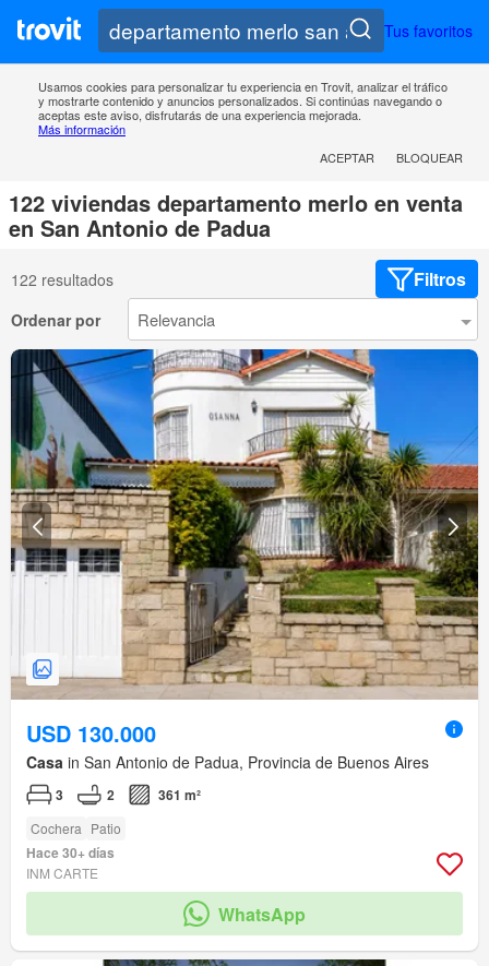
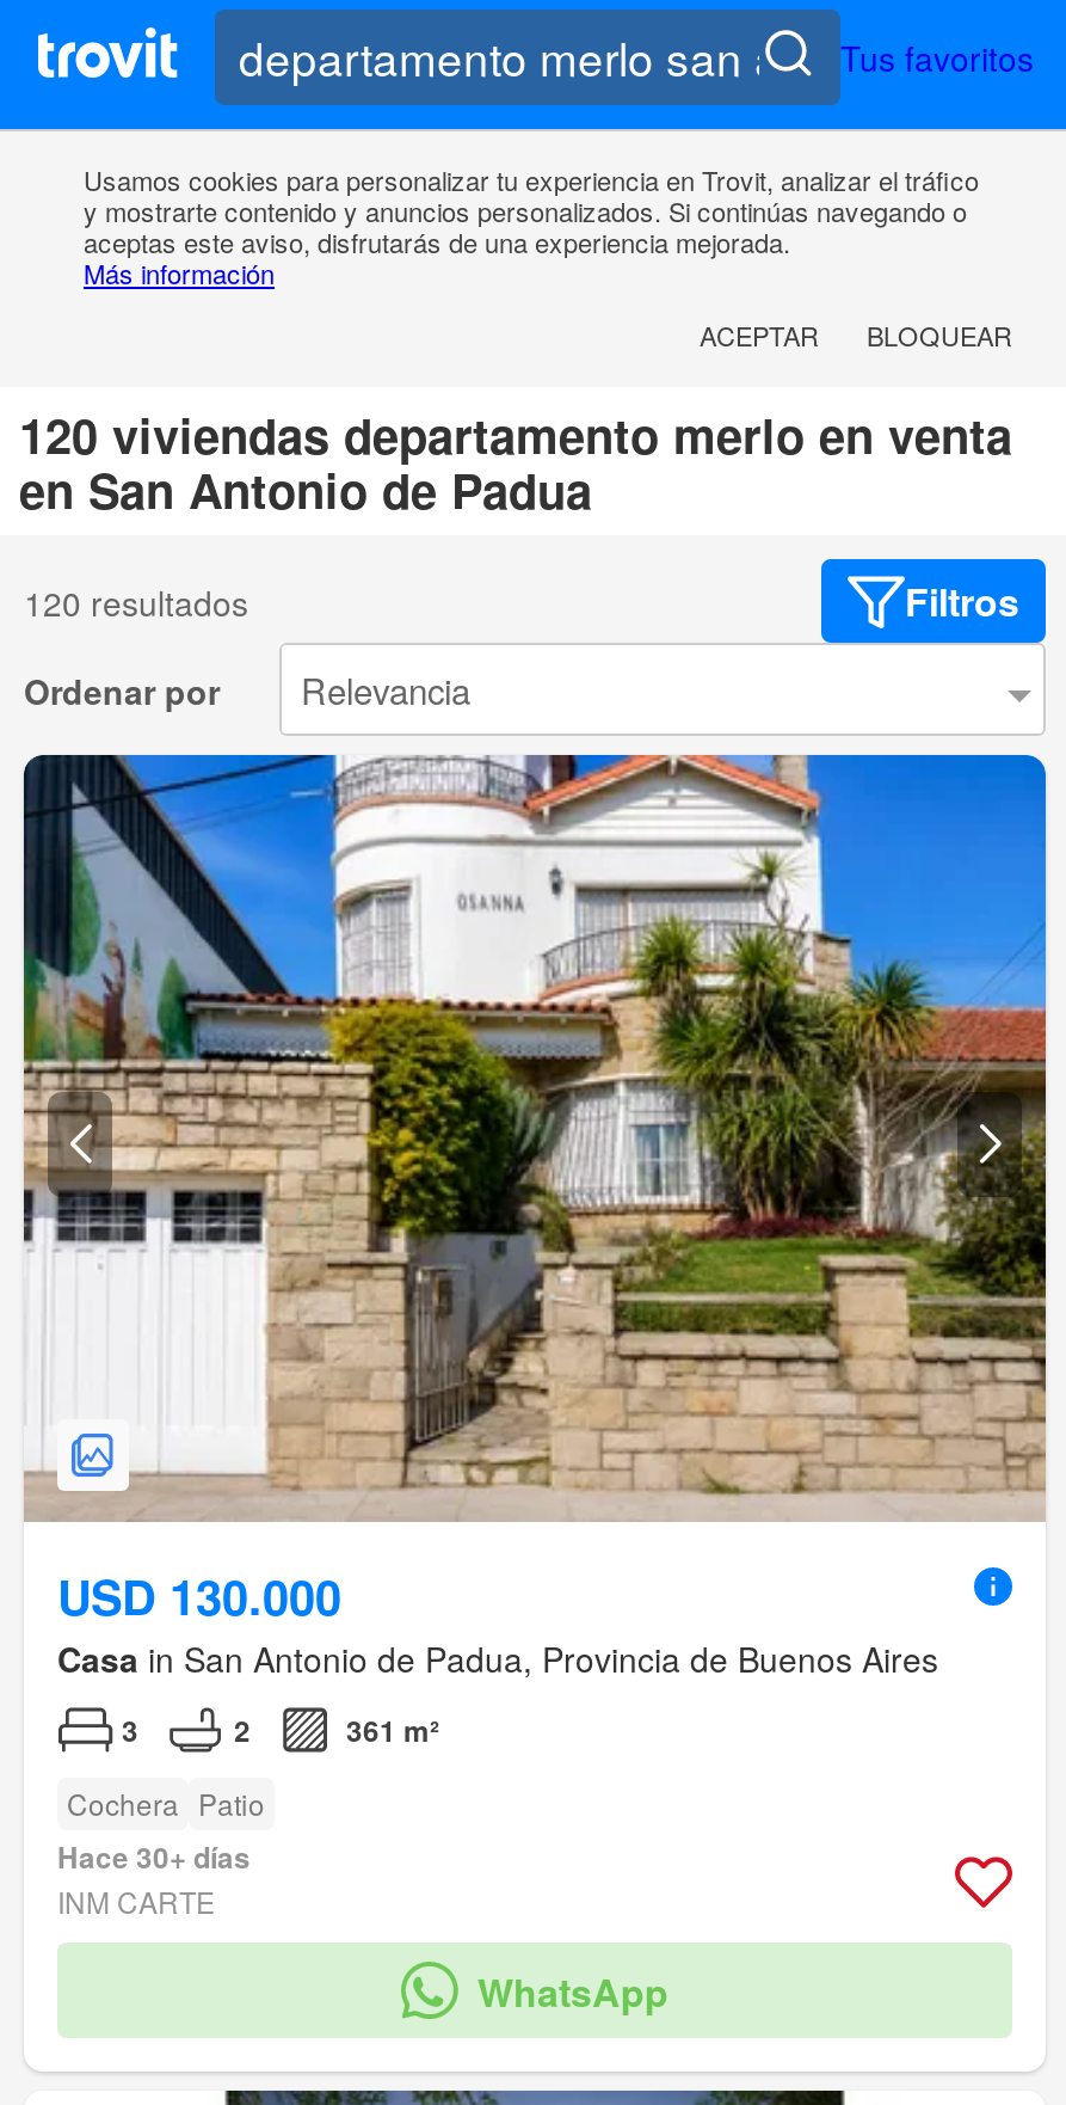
[9,187,463,219] 122 viviendas departamento merlo en venta -> [19,400,1012,469] 120 viviendas departamento merlo en venta
[11,268,114,290] 122 resultados -> [24,578,248,626] 120 resultados

